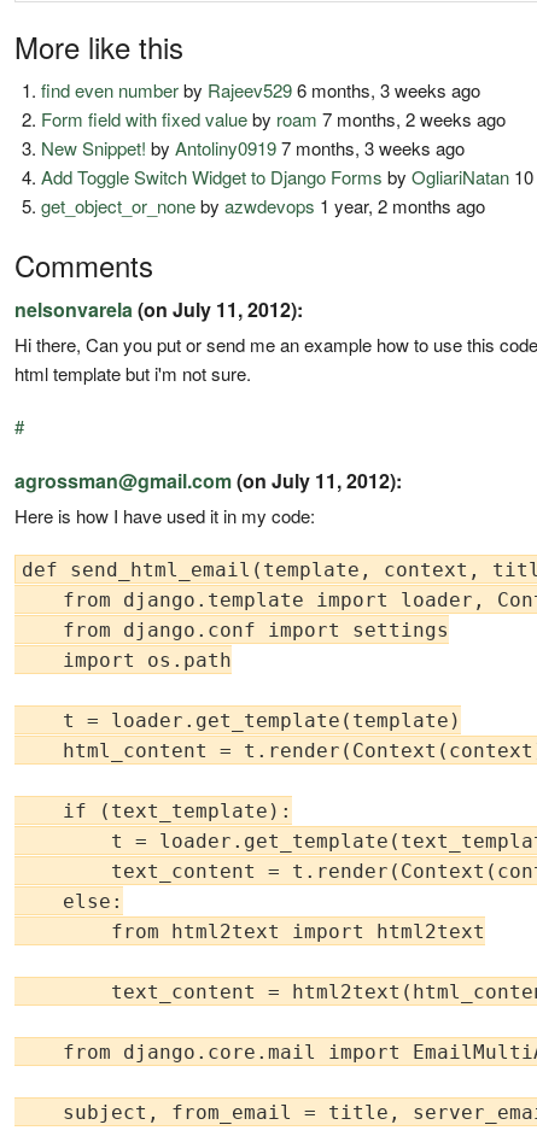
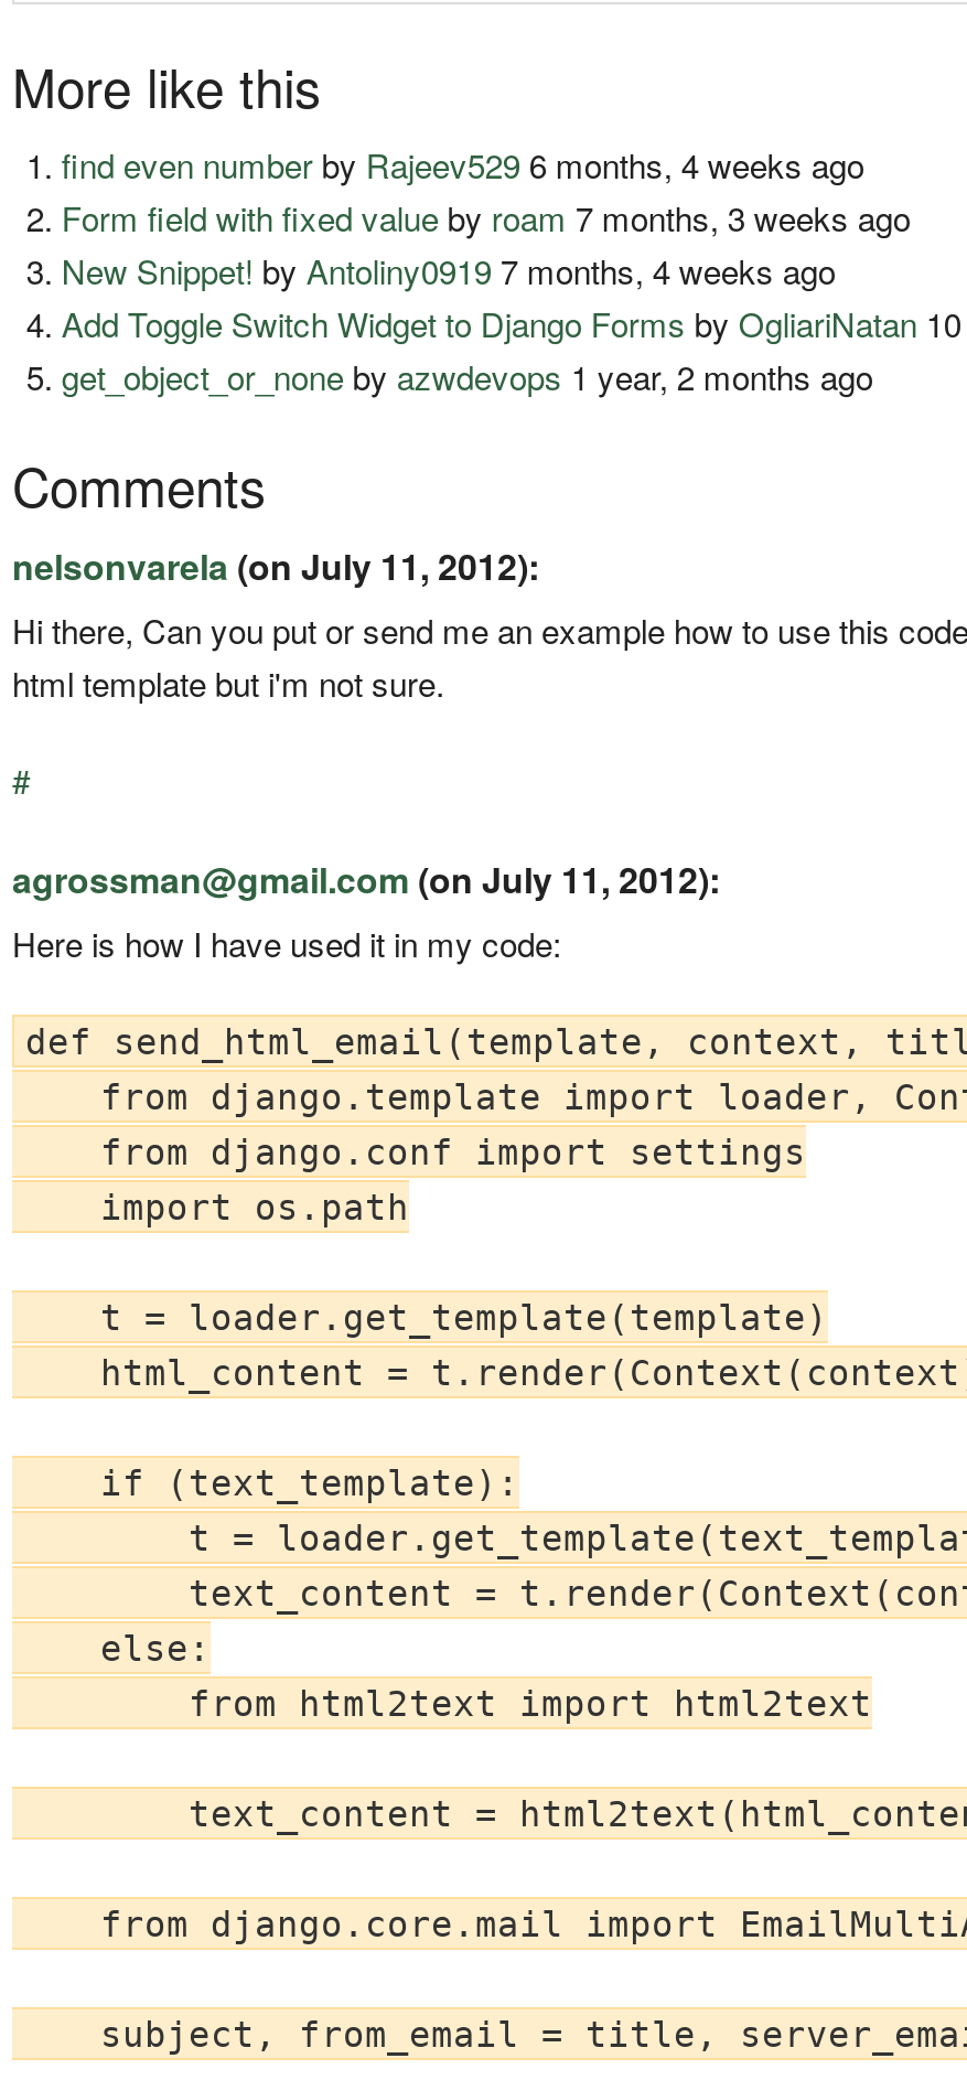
[42,77,481,103] find even number by Rajeev529 6 months, 3 weeks ago -> [62,142,864,188] find even number by Rajeev529 6 months, 4 weeks ago
[42,106,506,132] Form field with fixed value by roam 7 months, 2 weeks ago -> [62,195,911,241] Form field with fixed value by roam 7 months, 3 weeks ago
[42,135,465,161] New Snippet! by Antoliny0919 7 months, 3 weeks ago -> [62,247,836,294] New Snippet! by Antoliny0919 7 months, 4 weeks ago

